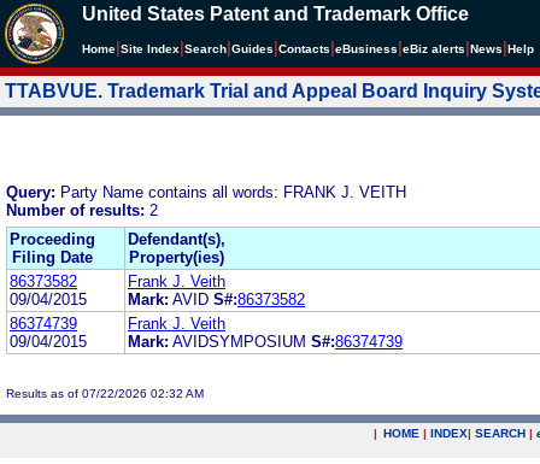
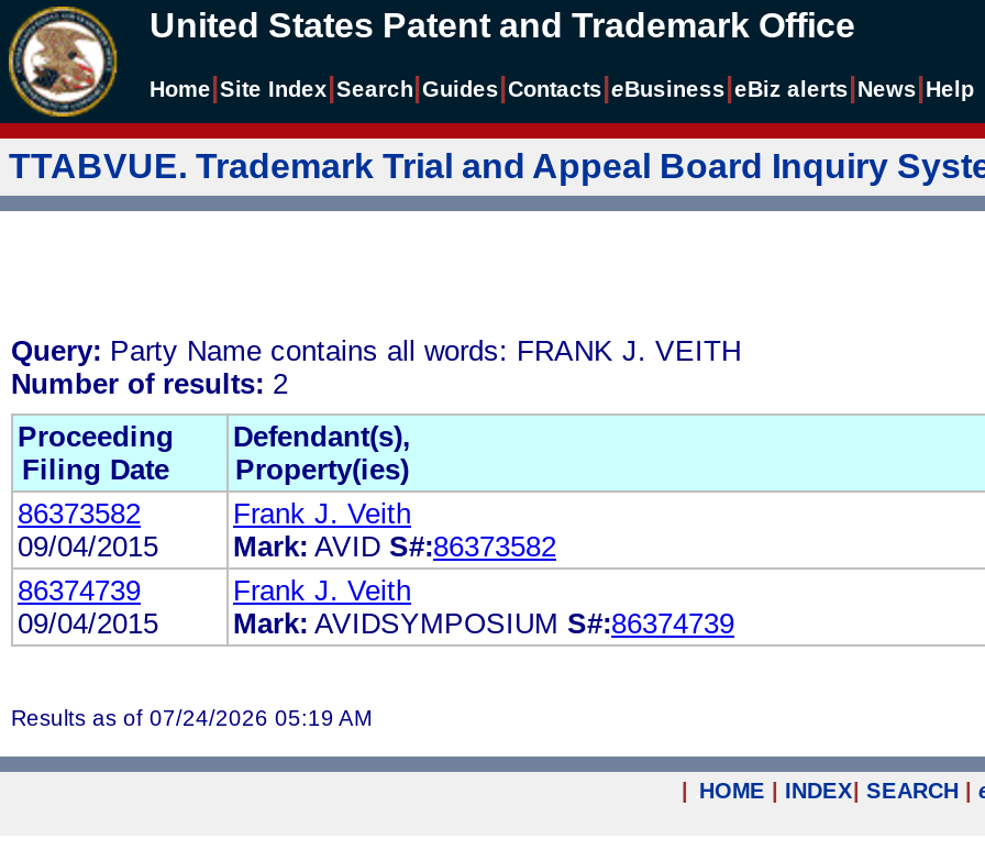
[6,387,204,400] Results as of 07/22/2026 02:32 AM -> [11,706,372,730] Results as of 07/24/2026 05:19 AM

